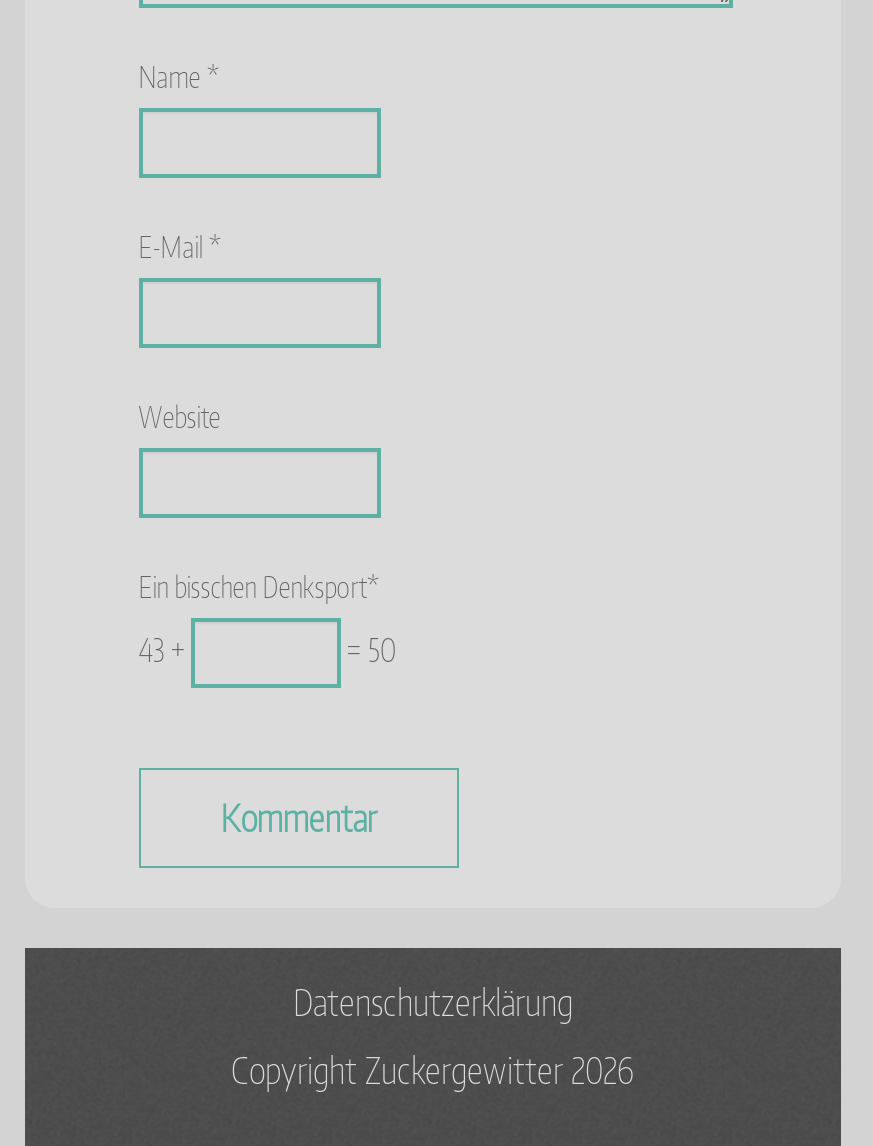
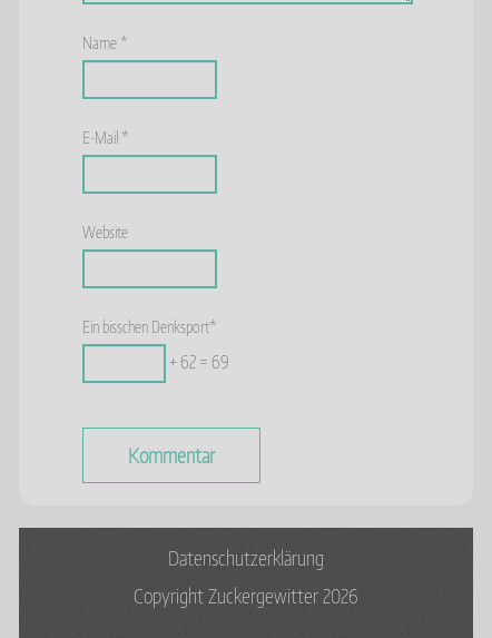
[139,629,396,669] 43 + | = 50 -> [165,350,229,373] + 62 = 69

